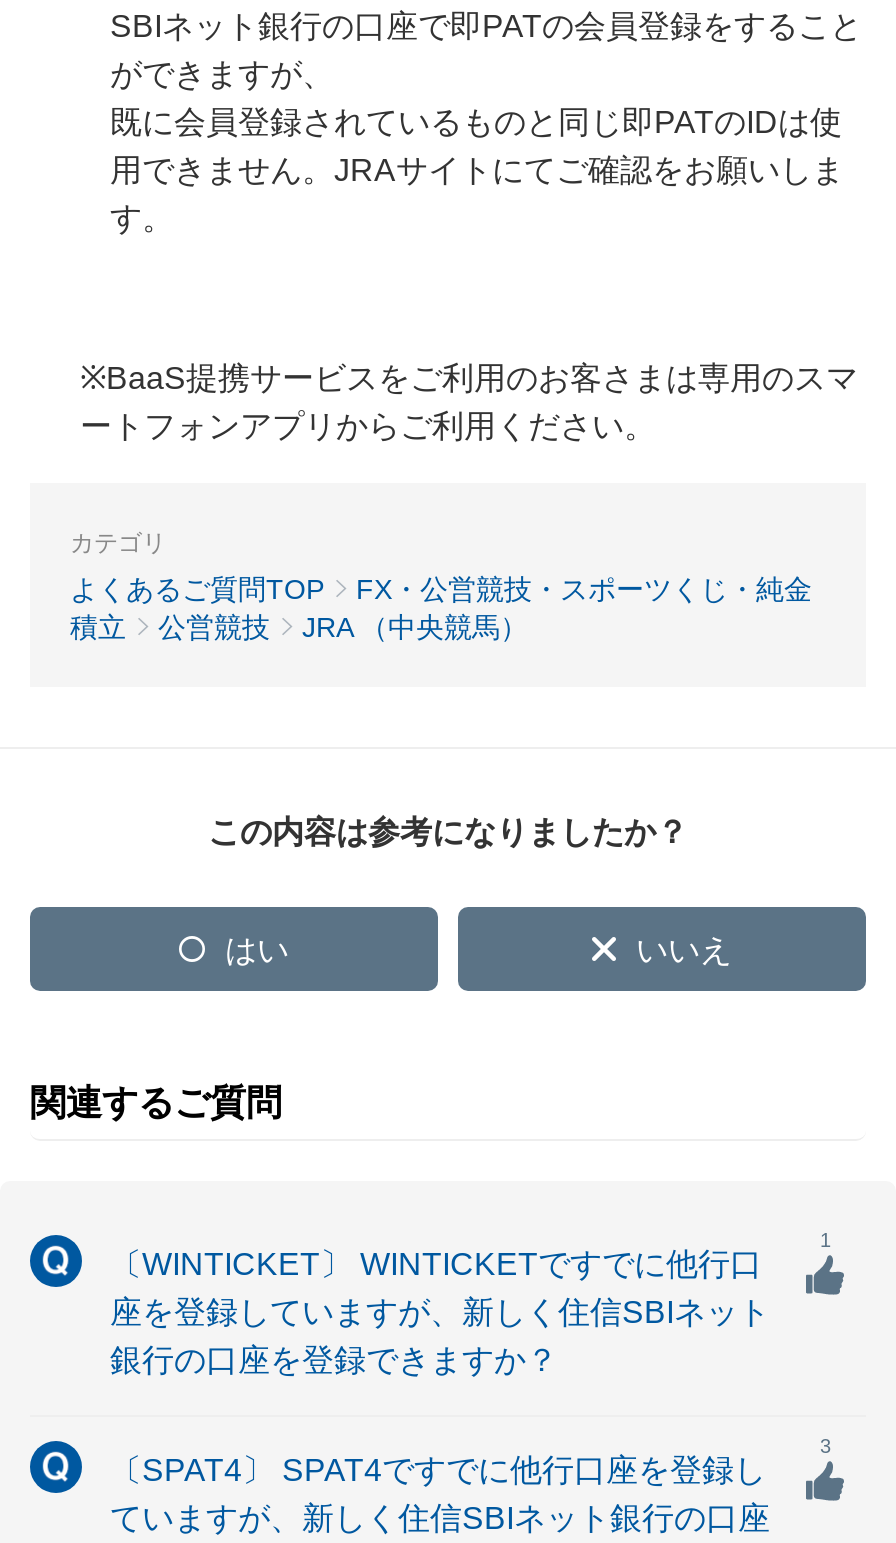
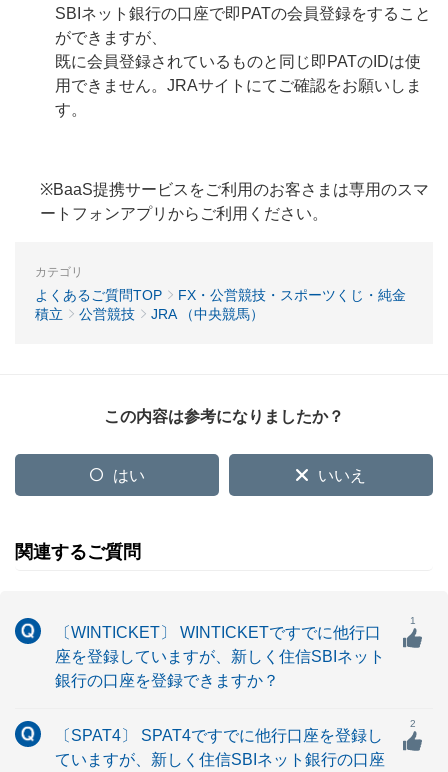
[820,1435,832,1457] 3 -> [410,718,416,729] 2

